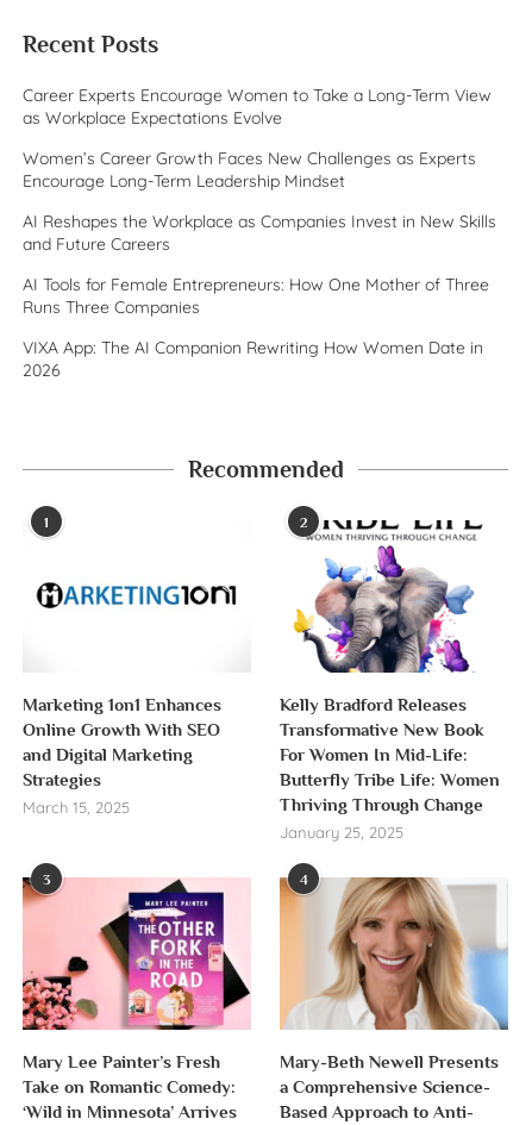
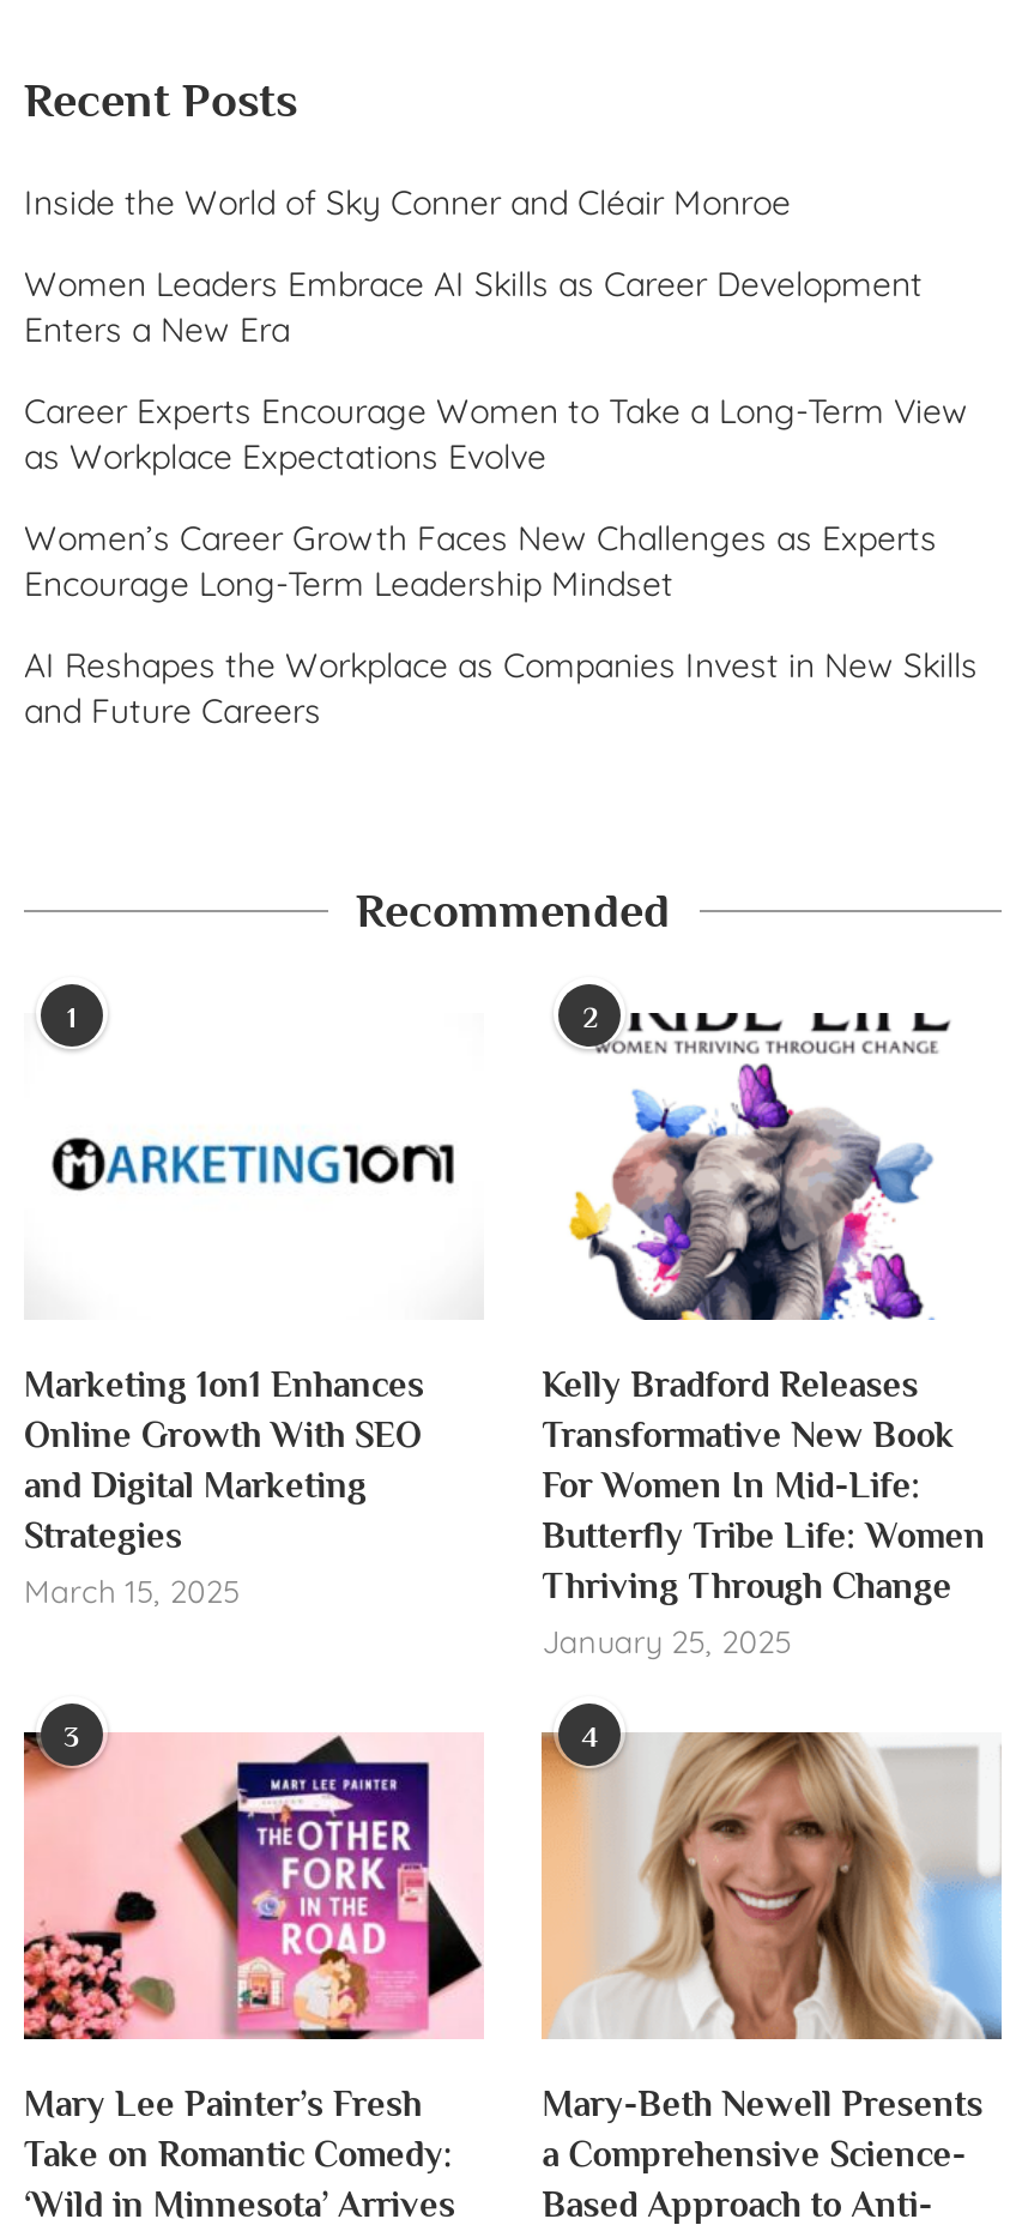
none -> [24,182,923,352] Inside the World of Sky Conner and Cléair Monroe | Women Leaders Embrace AI Skills as Career Development | Enters a New Era
moved [23,85,496,255] -> [24,390,978,733]: Career Experts Encourage Women to Take a Long-Term View | as Workplace Expectations Evolve | Women’s Career Growth Faces New Challenges as Experts | Encourage Long-Term Leadership Mindset | AI Reshapes the Workplace as Companies Invest in New Skills | and Future Careers
[23,274,489,381] AI Tools for Female Entrepreneurs: How One Mother of Three | Runs Three Companies | VIXA App: The AI Companion Rewriting How Women Date in | 2026 -> none

